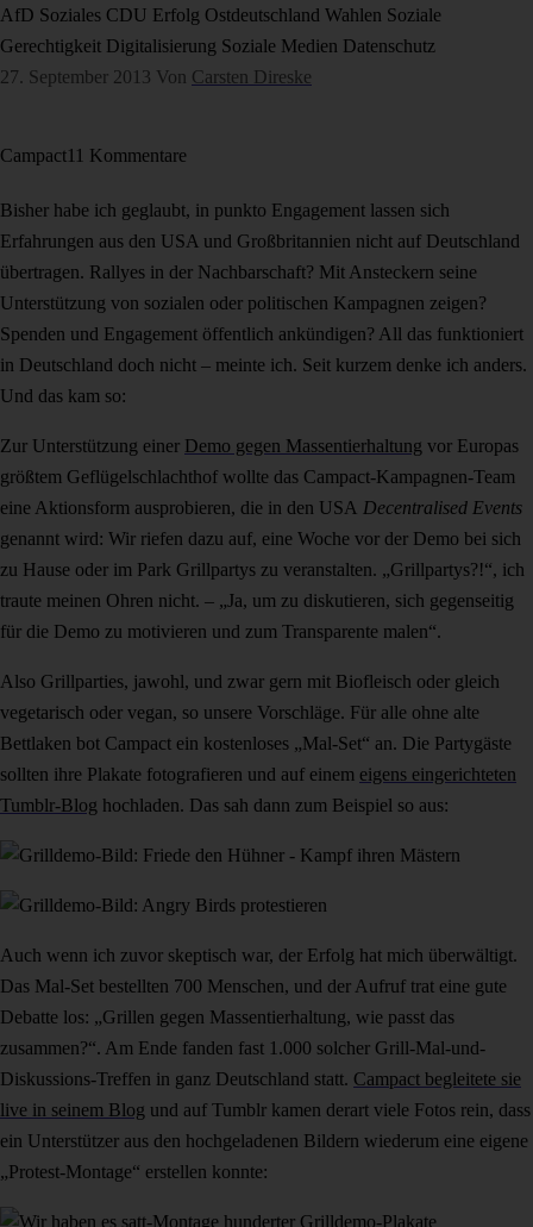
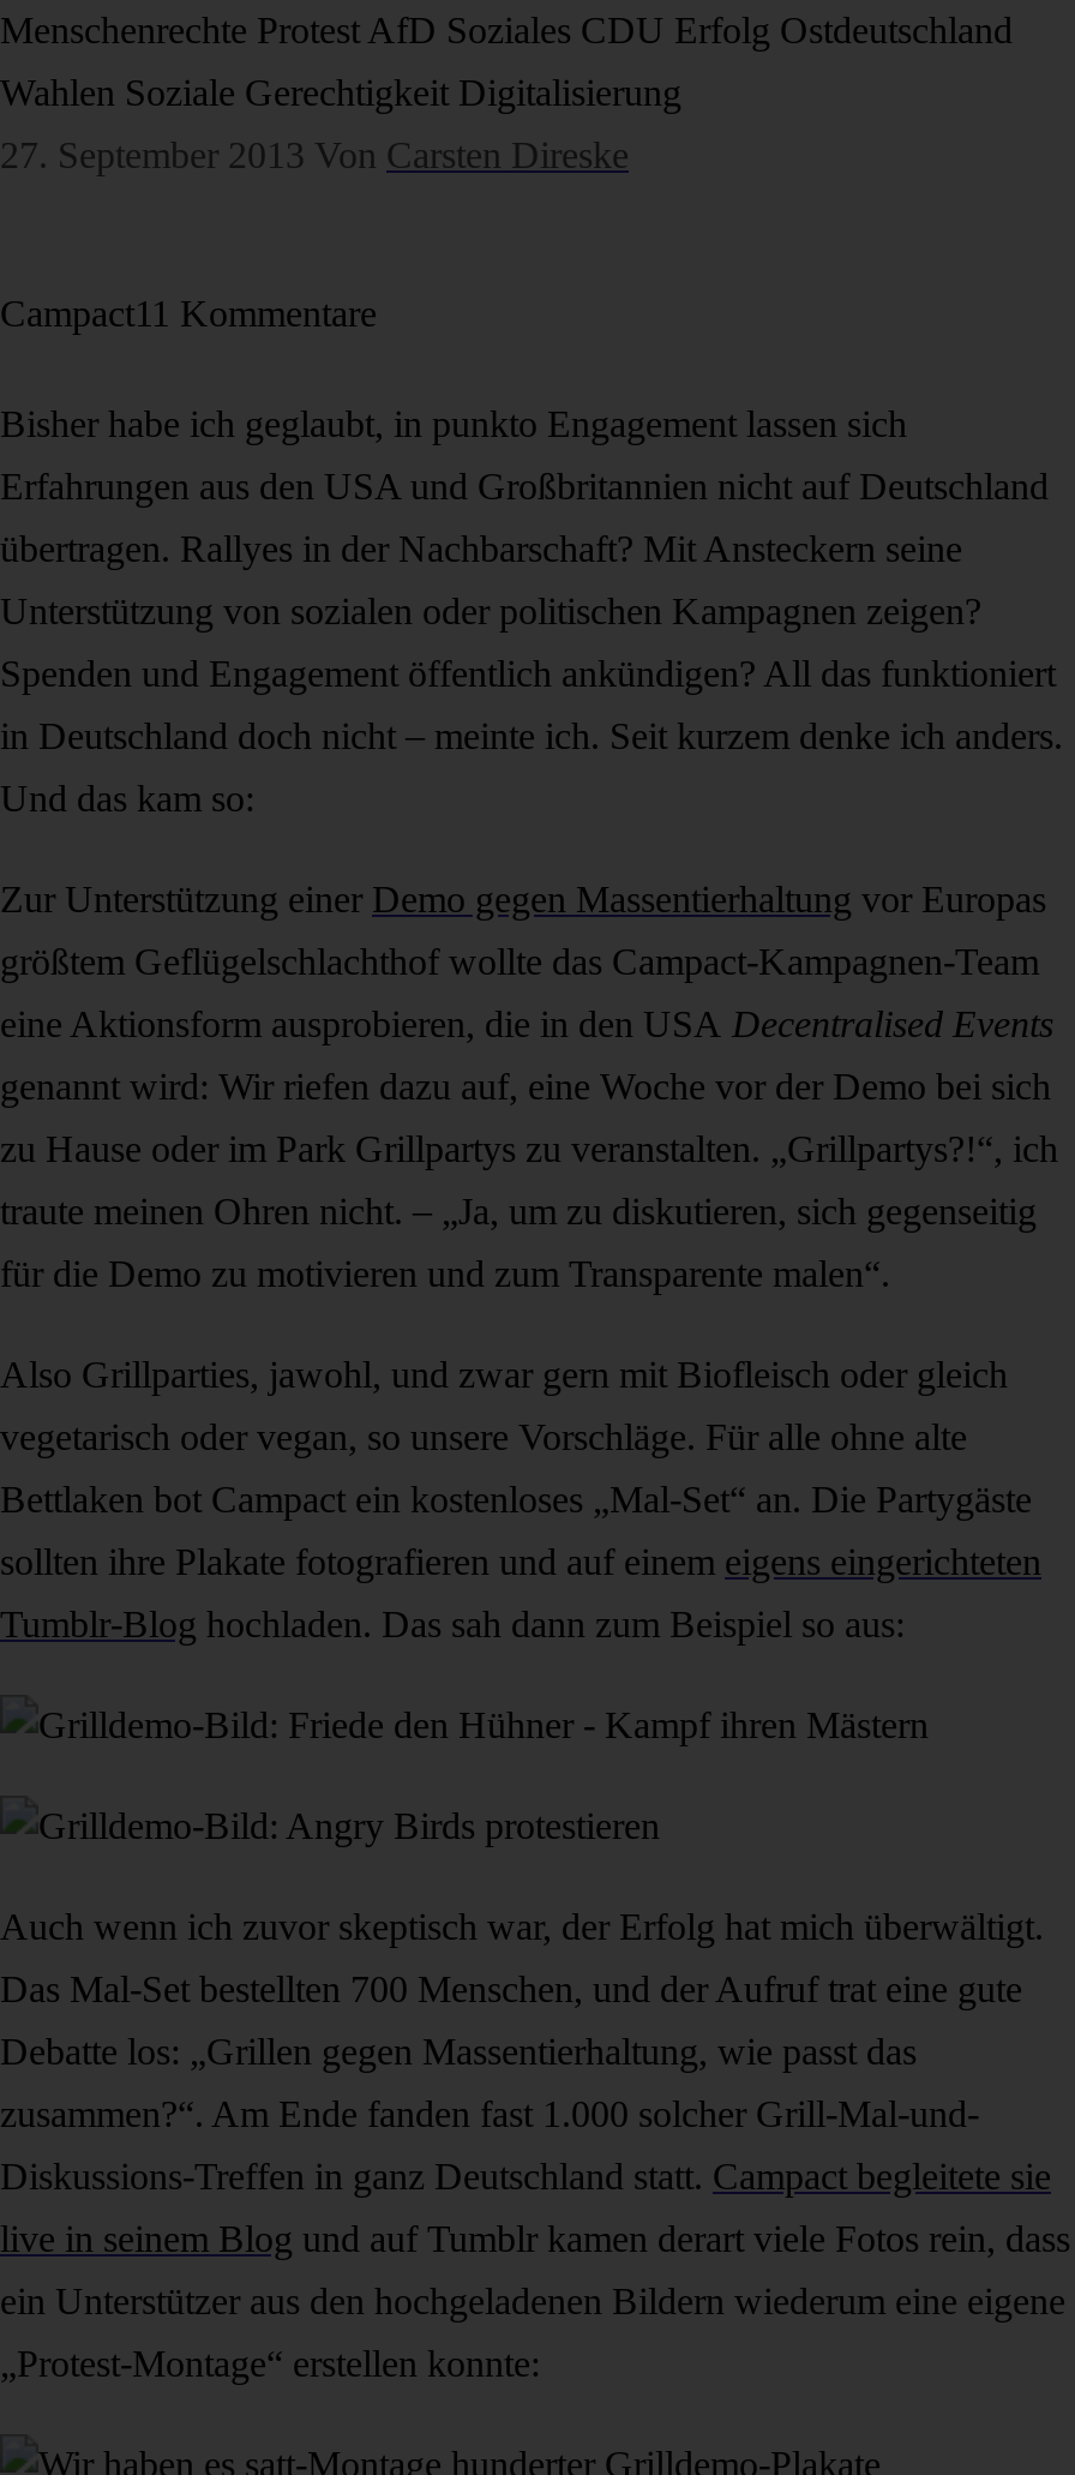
[0,5,441,25] AfD Soziales CDU Erfolg Ostdeutschland Wahlen Soziale -> [0,10,1013,50] Menschenrechte Protest AfD Soziales CDU Erfolg Ostdeutschland
[0,36,435,56] Gerechtigkeit Digitalisierung Soziale Medien Datenschutz -> [0,72,681,113] Wahlen Soziale Gerechtigkeit Digitalisierung

